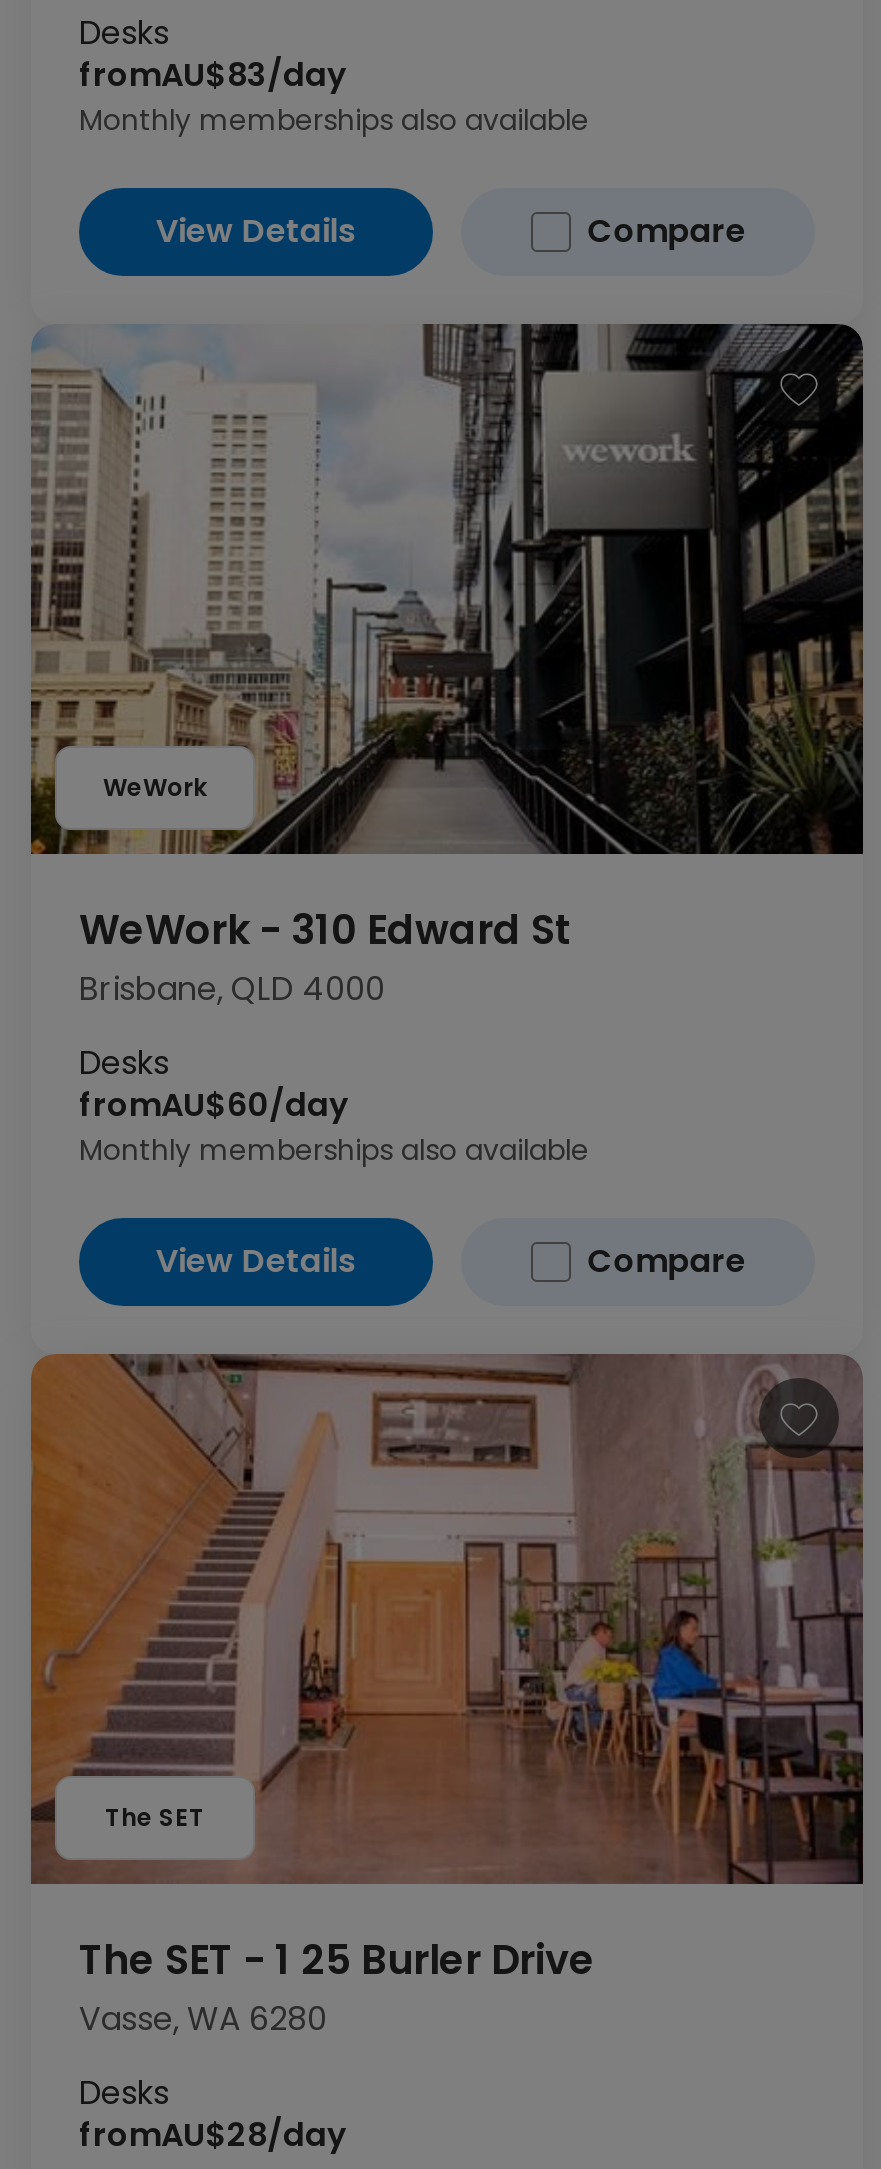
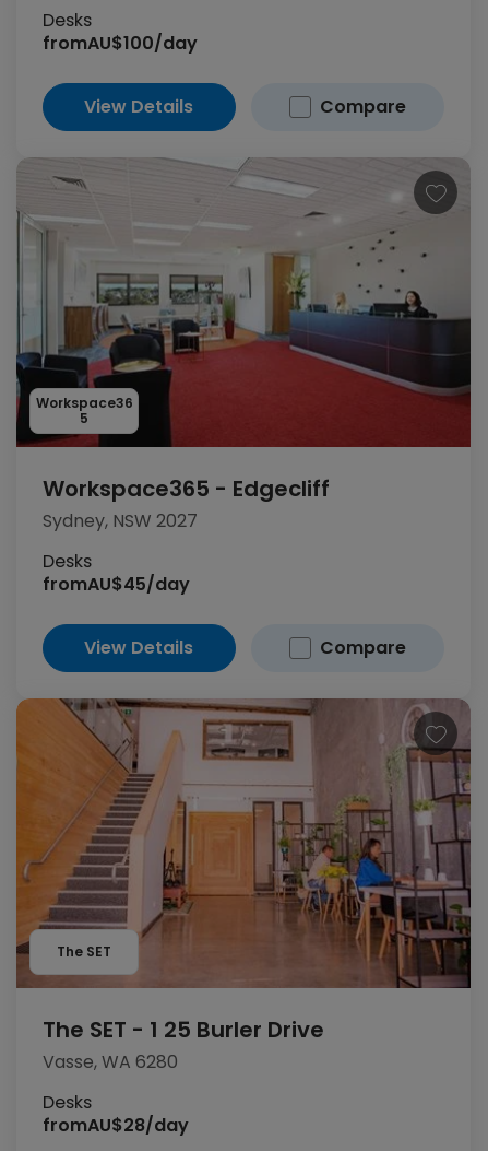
[79,52,589,140] fromAU$83/day | Monthly memberships also available -> [43,31,198,56] fromAU$100/day
[29,322,865,856] [image] | WeWork -> [15,157,472,448] [image] | Workspace36 | 5
[79,902,573,1012] WeWork - 310 Edward St | Brisbane, QLD 4000 -> [43,473,330,533] Workspace365 - Edgecliff | Sydney, NSW 2027
[79,1082,589,1170] fromAU$60/day | Monthly memberships also available -> [43,572,190,597] fromAU$45/day

